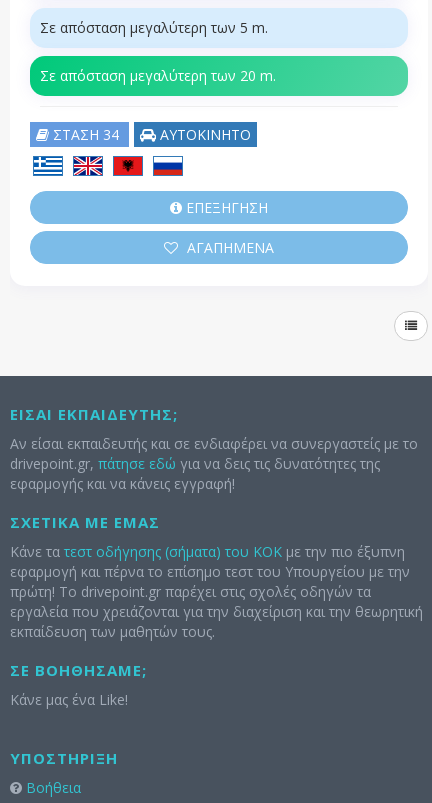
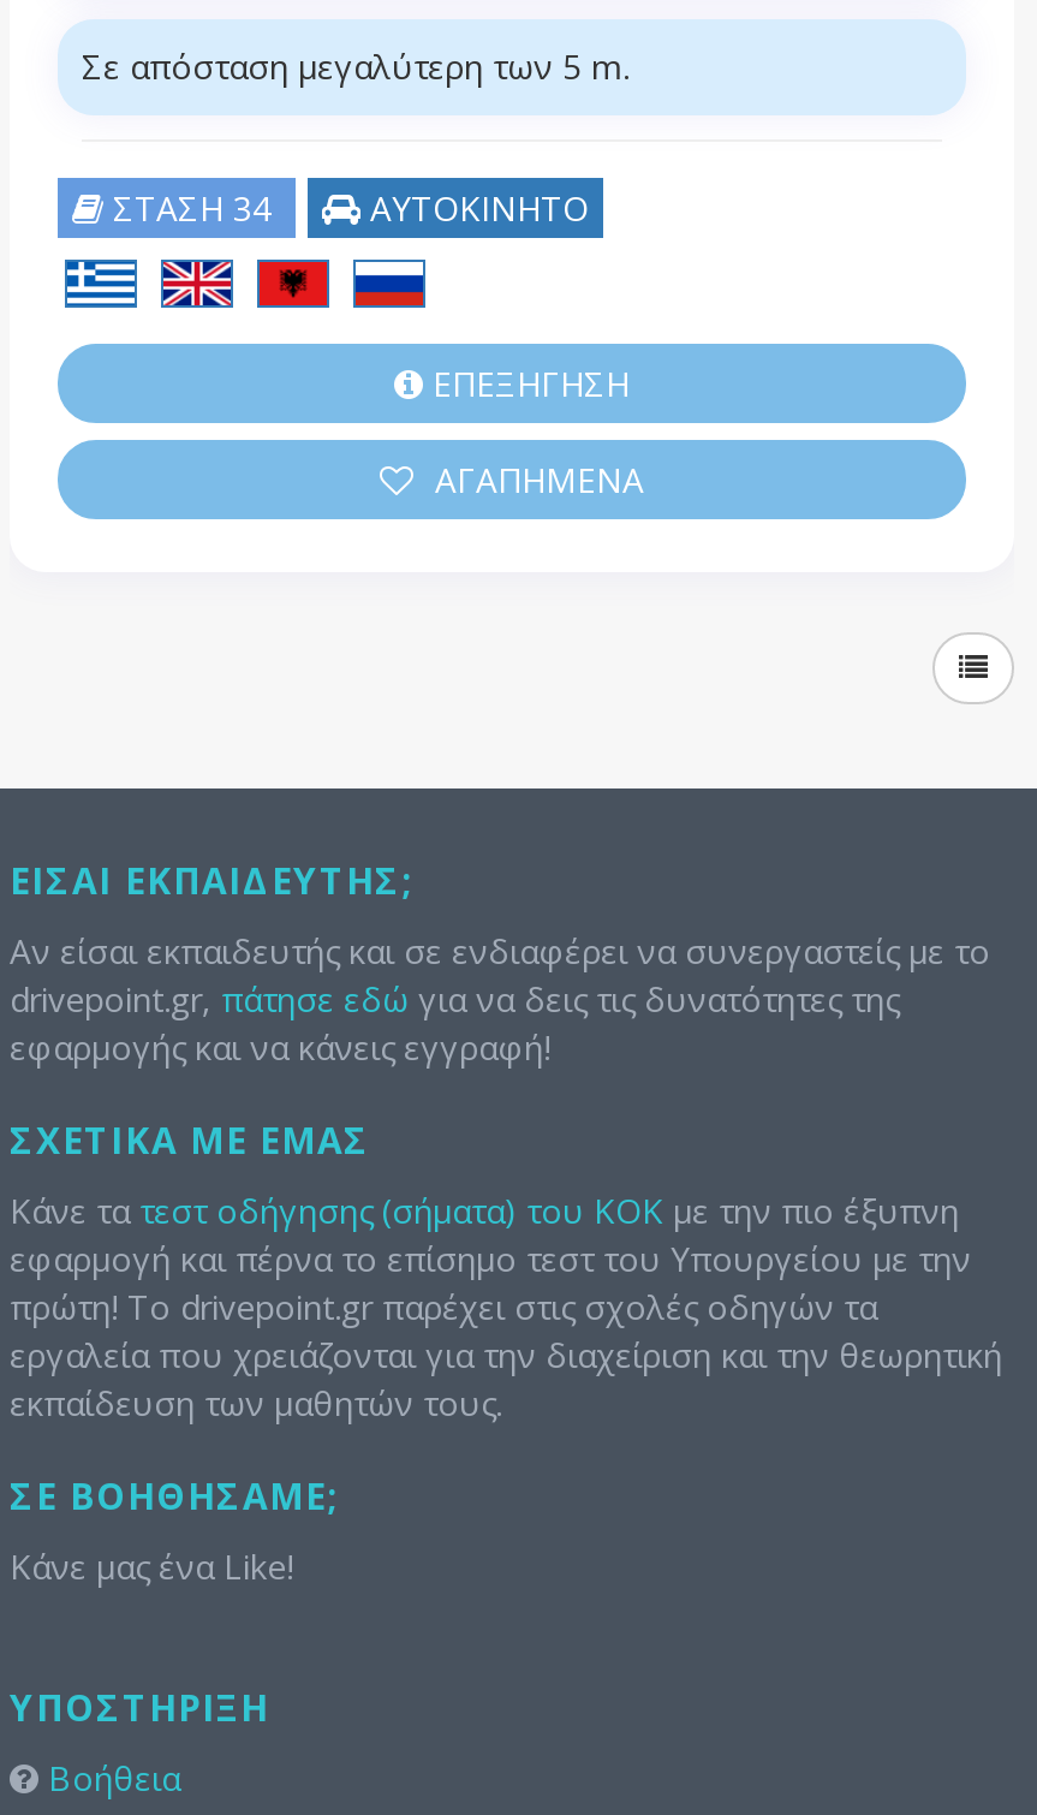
[40,66,276,85] Σε απόσταση μεγαλύτερη των 20 m. -> none

